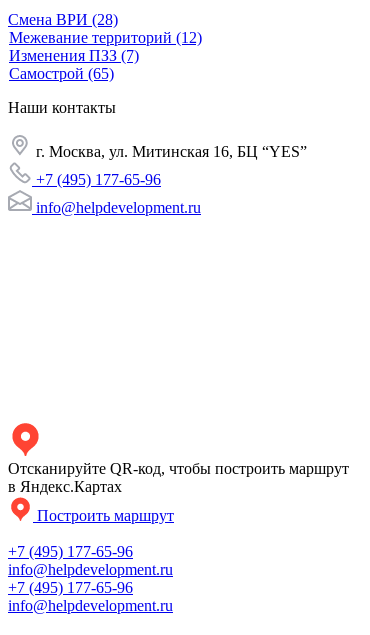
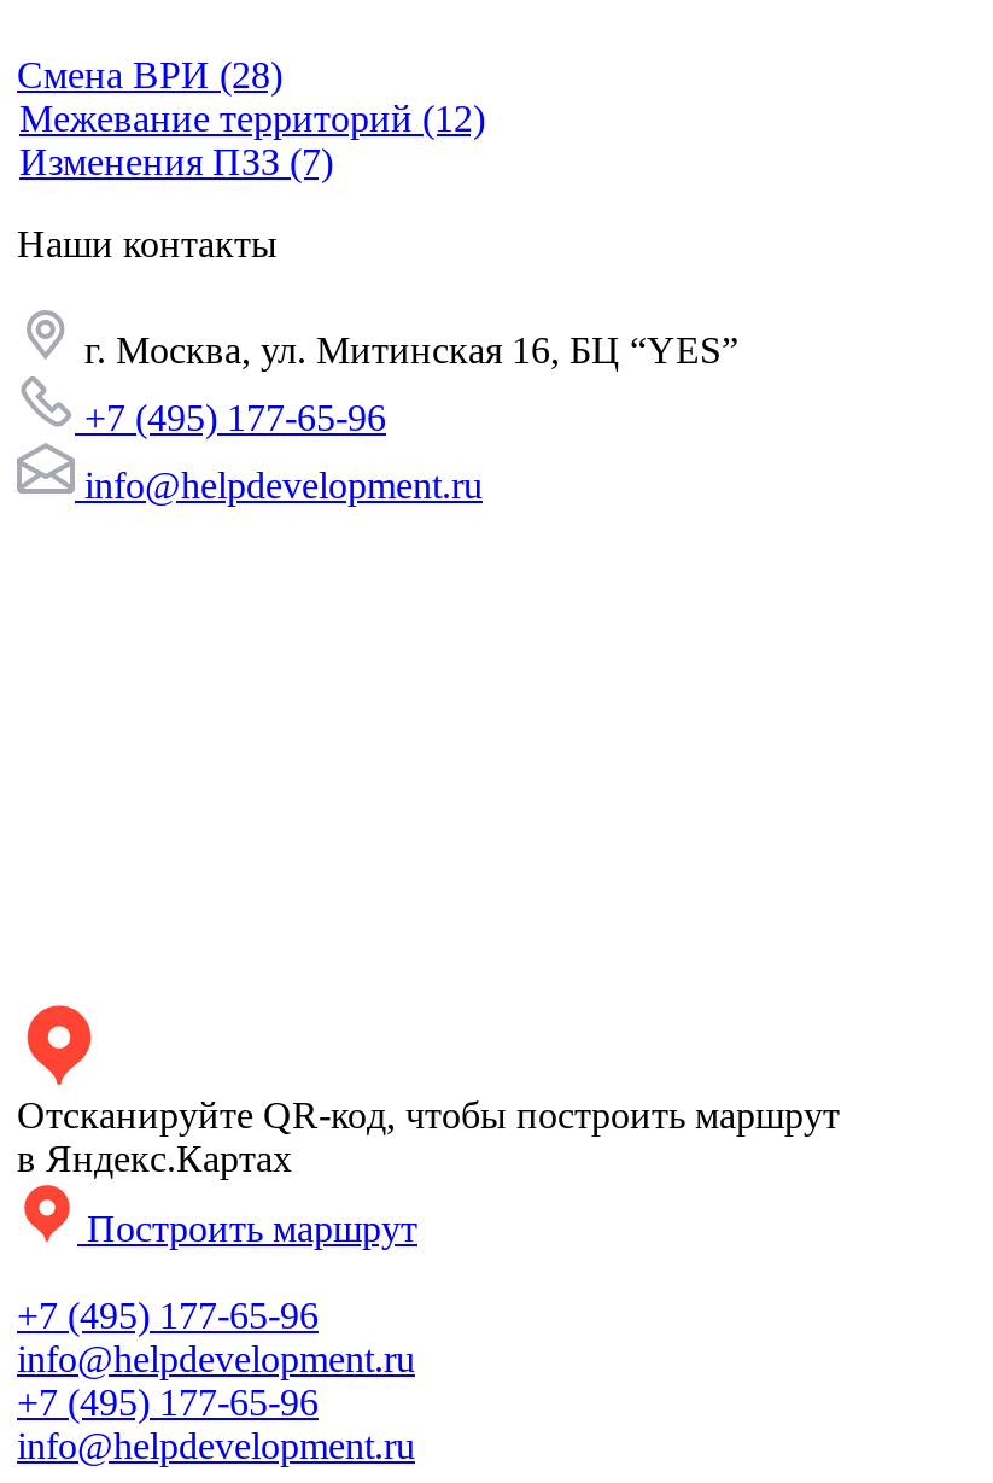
[9,64,114,81] Самострой (65) -> none

